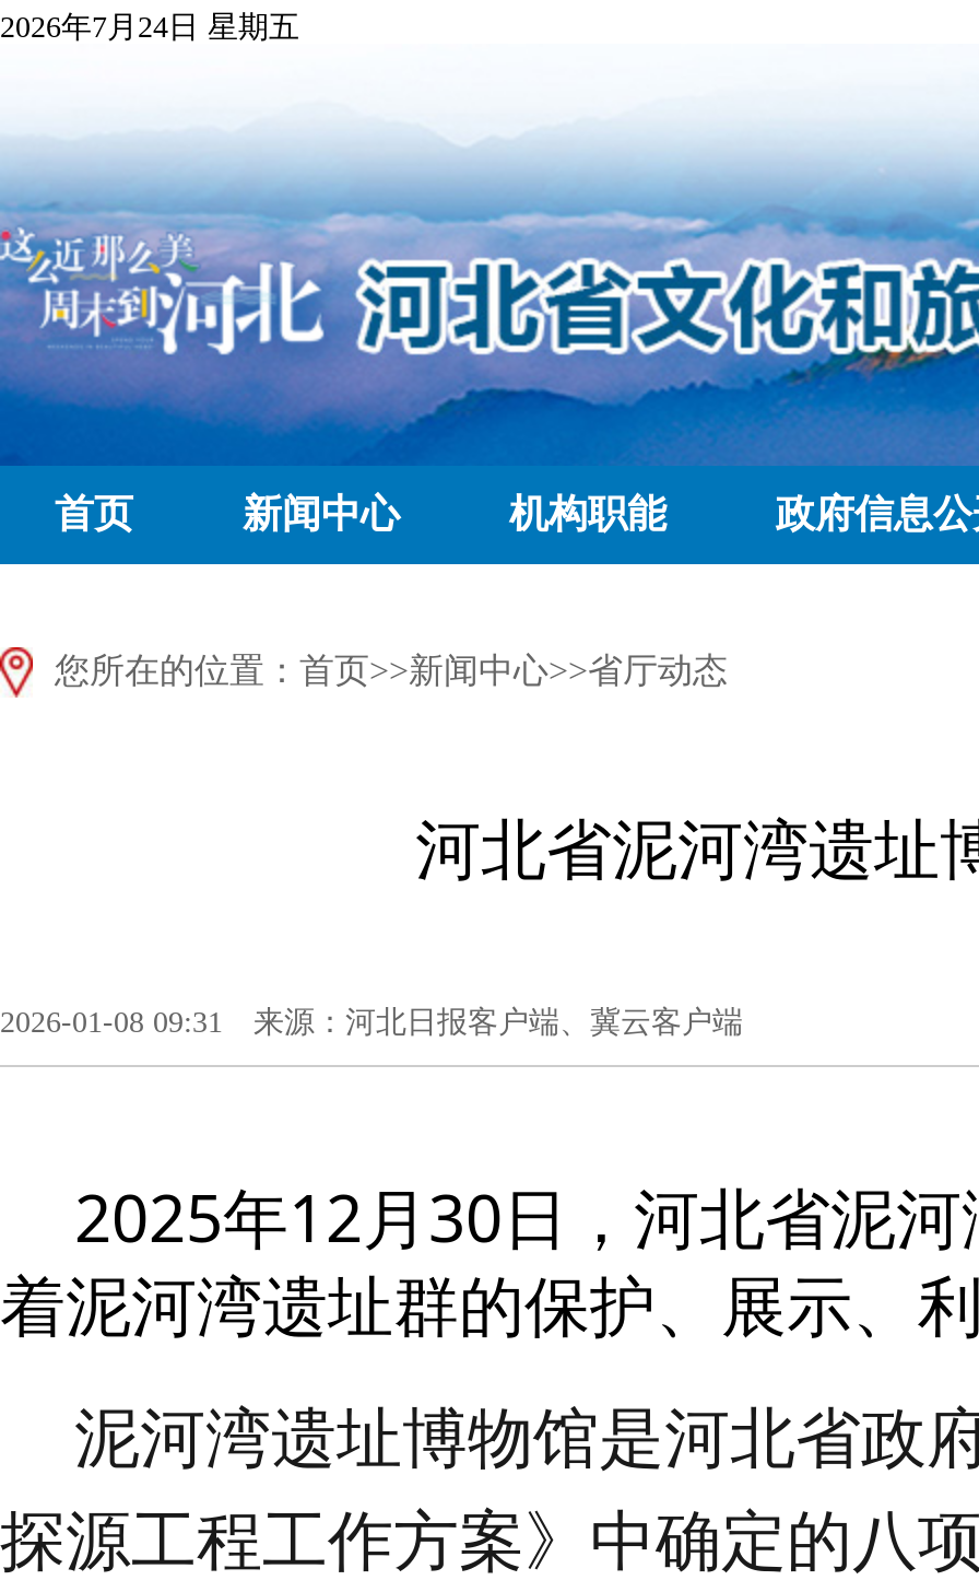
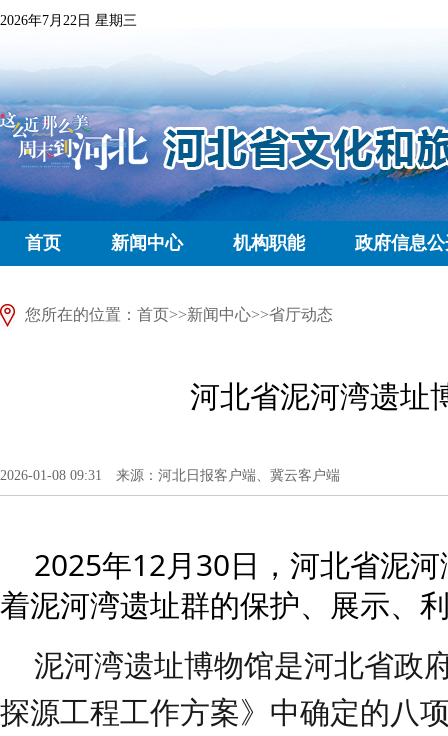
[0,11,299,44] 2026年7月24日 星期五 -> [0,13,137,28] 2026年7月22日 星期三

